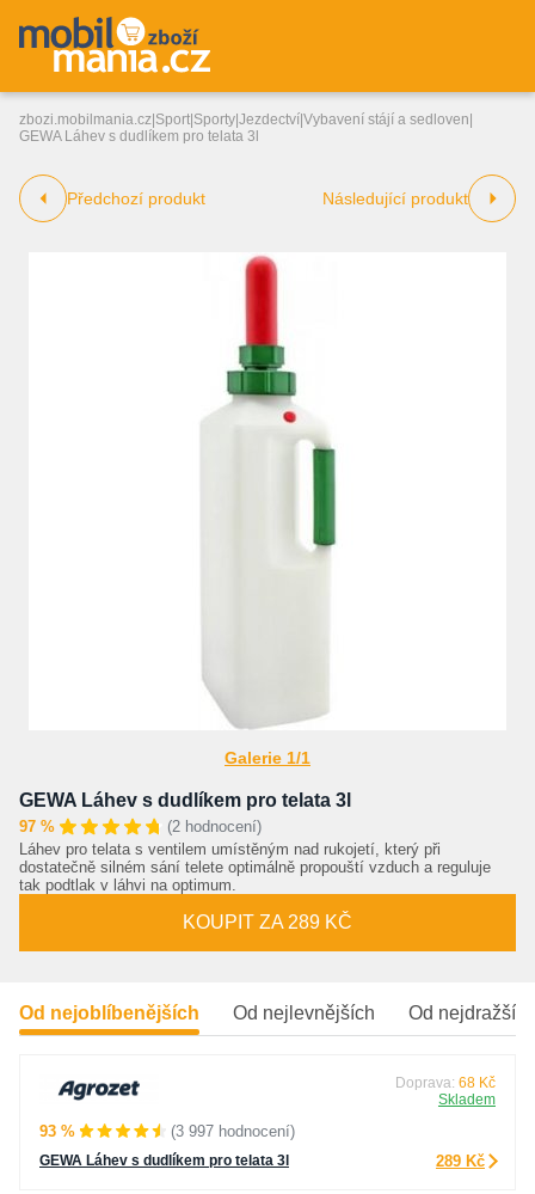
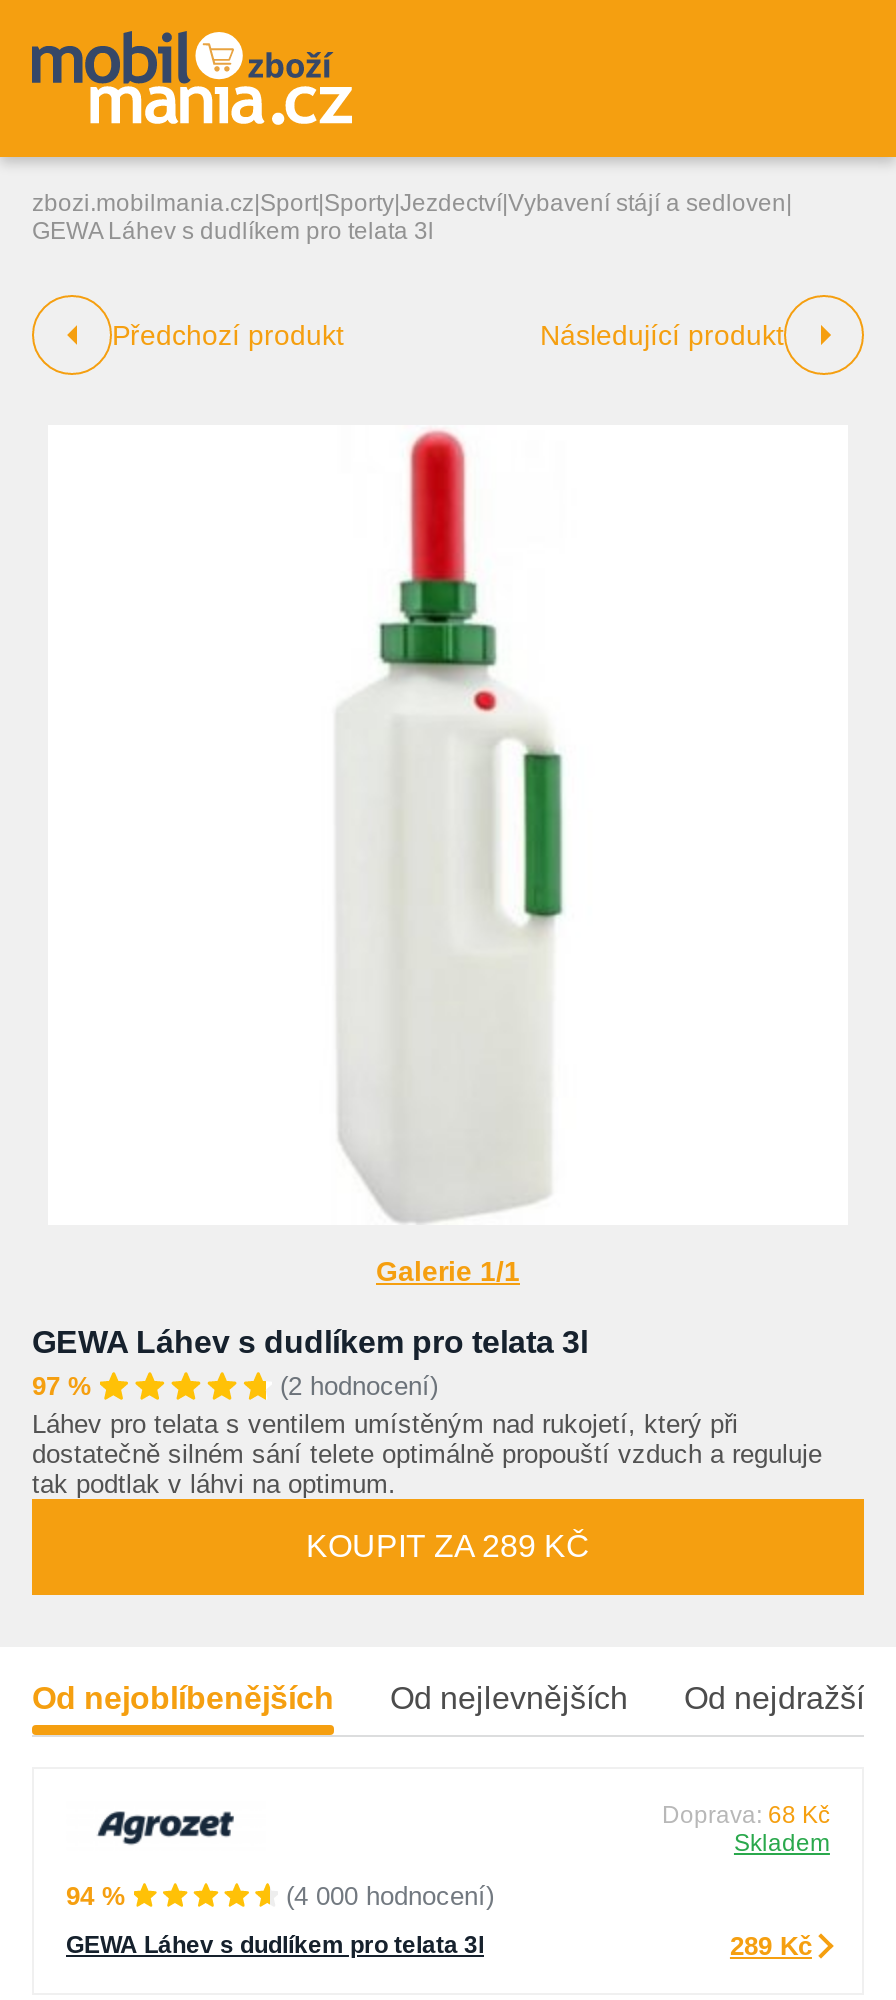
[39,1122,75,1140] 93 % -> [66,1881,126,1911] 94 %
[171,1122,295,1140] (3 997 hodnocení) -> [286,1881,494,1911] (4 000 hodnocení)

